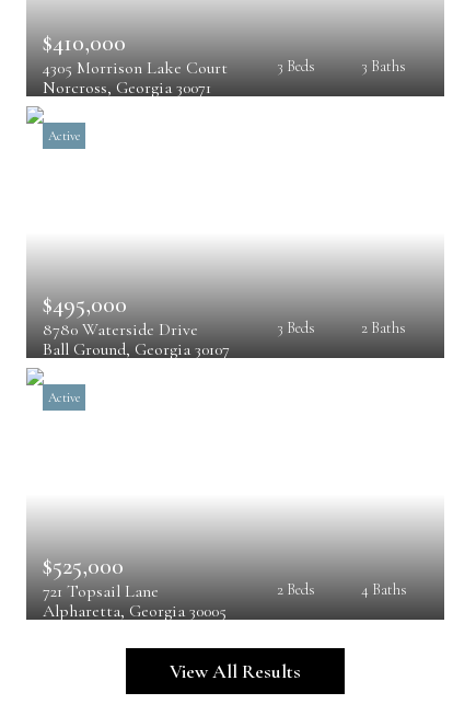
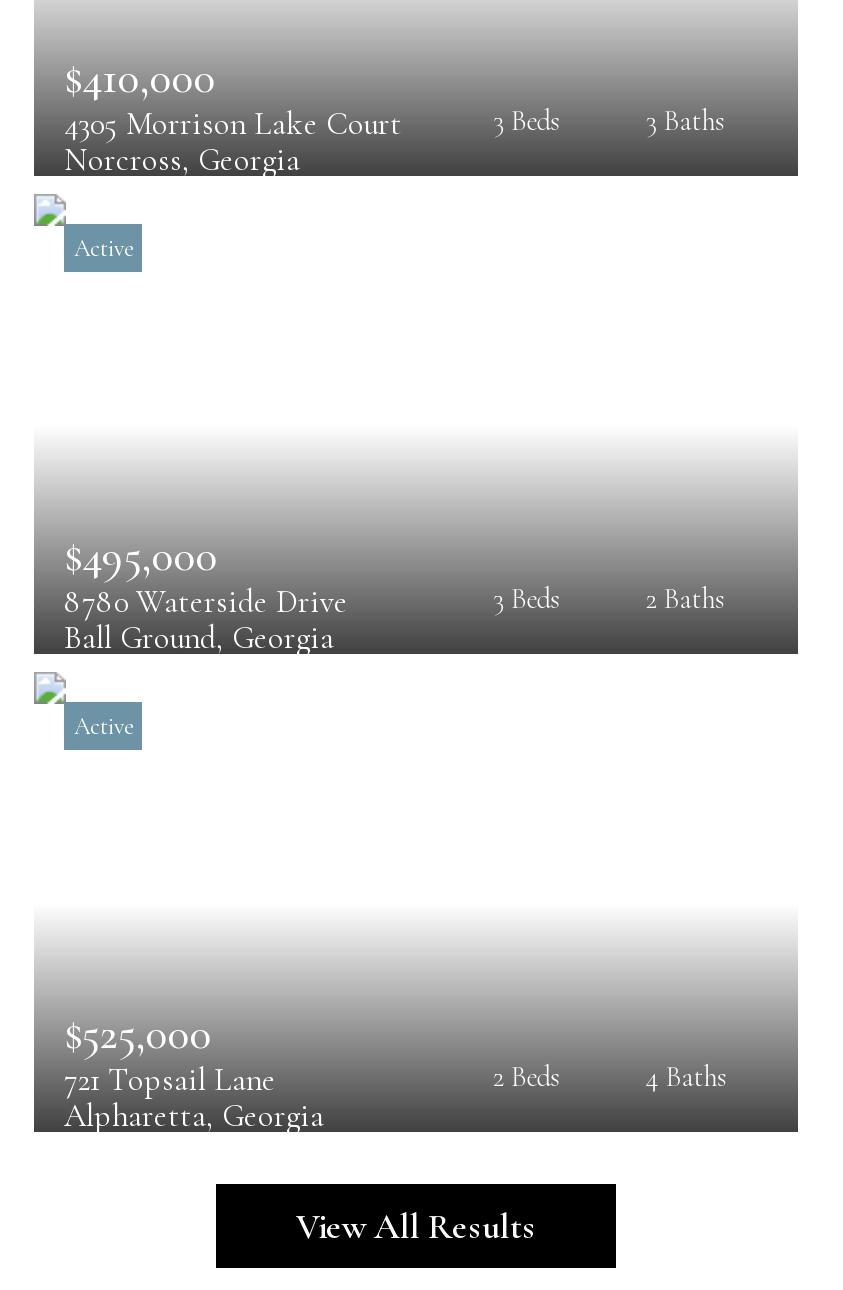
[43,76,211,98] Norcross, Georgia 30071 -> [64,140,300,180] Norcross, Georgia
[43,338,230,360] Ball Ground, Georgia 30107 -> [64,618,334,658] Ball Ground, Georgia
[43,600,226,622] Alpharetta, Georgia 30005 -> [64,1096,324,1136] Alpharetta, Georgia

